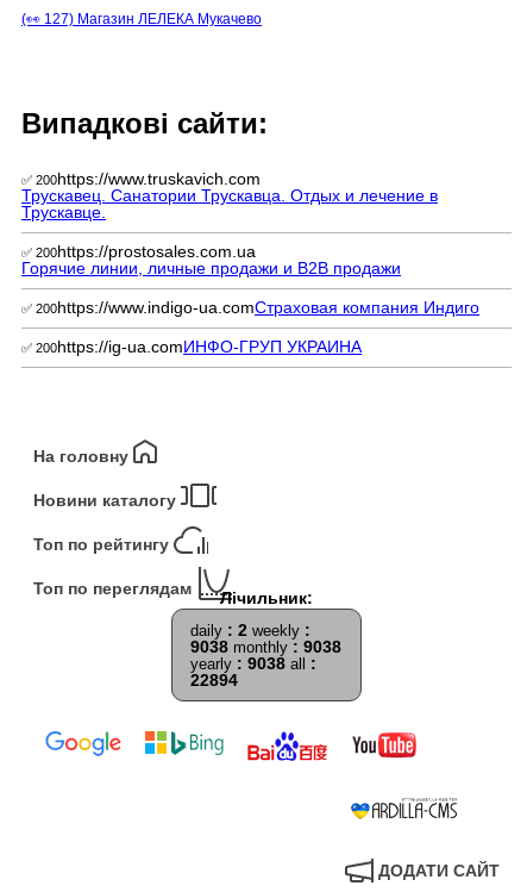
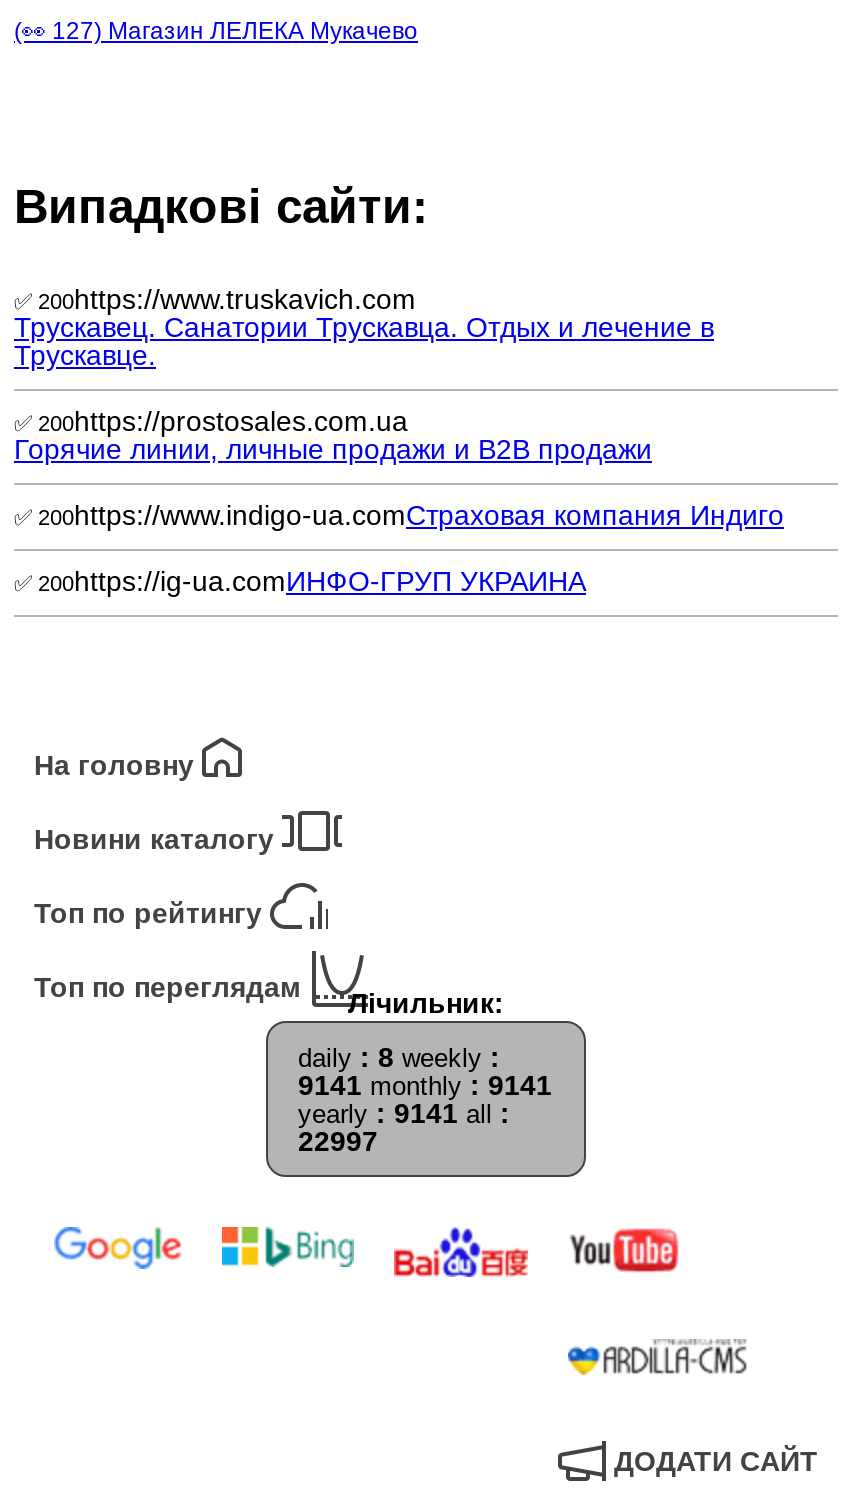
[190,620,310,640] daily: 2 weekly: -> [298,1041,500,1073] daily: 8 weekly:
[190,637,341,656] 9038 monthly: 9038 -> [298,1069,552,1101] 9141 monthly: 9141
[190,654,316,673] yearly: 9038 all: -> [298,1097,510,1129] yearly: 9141 all:
[190,670,238,690] 22894 -> [298,1125,378,1157] 22997

